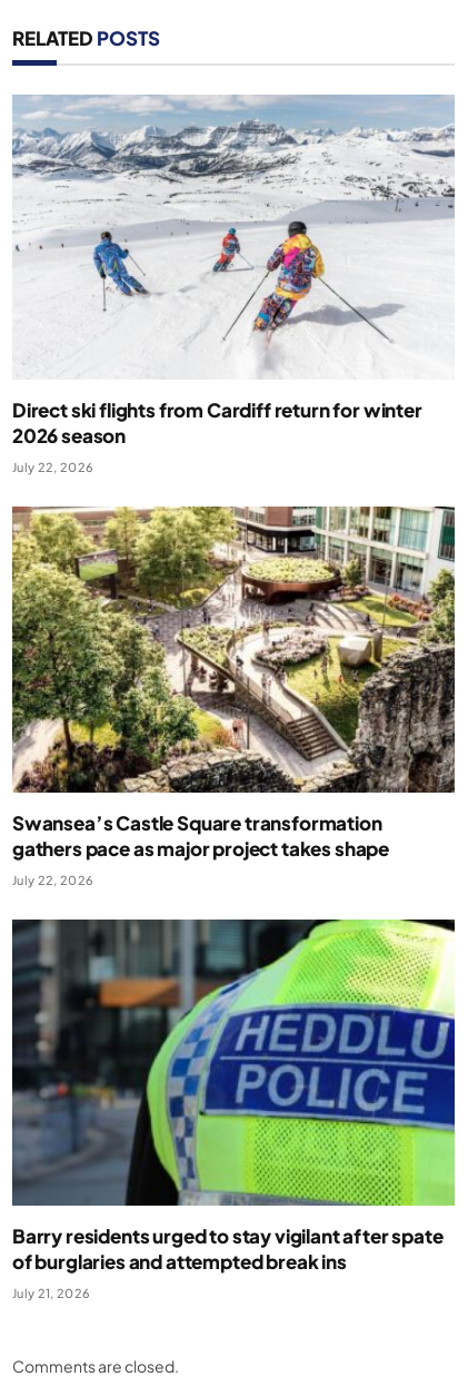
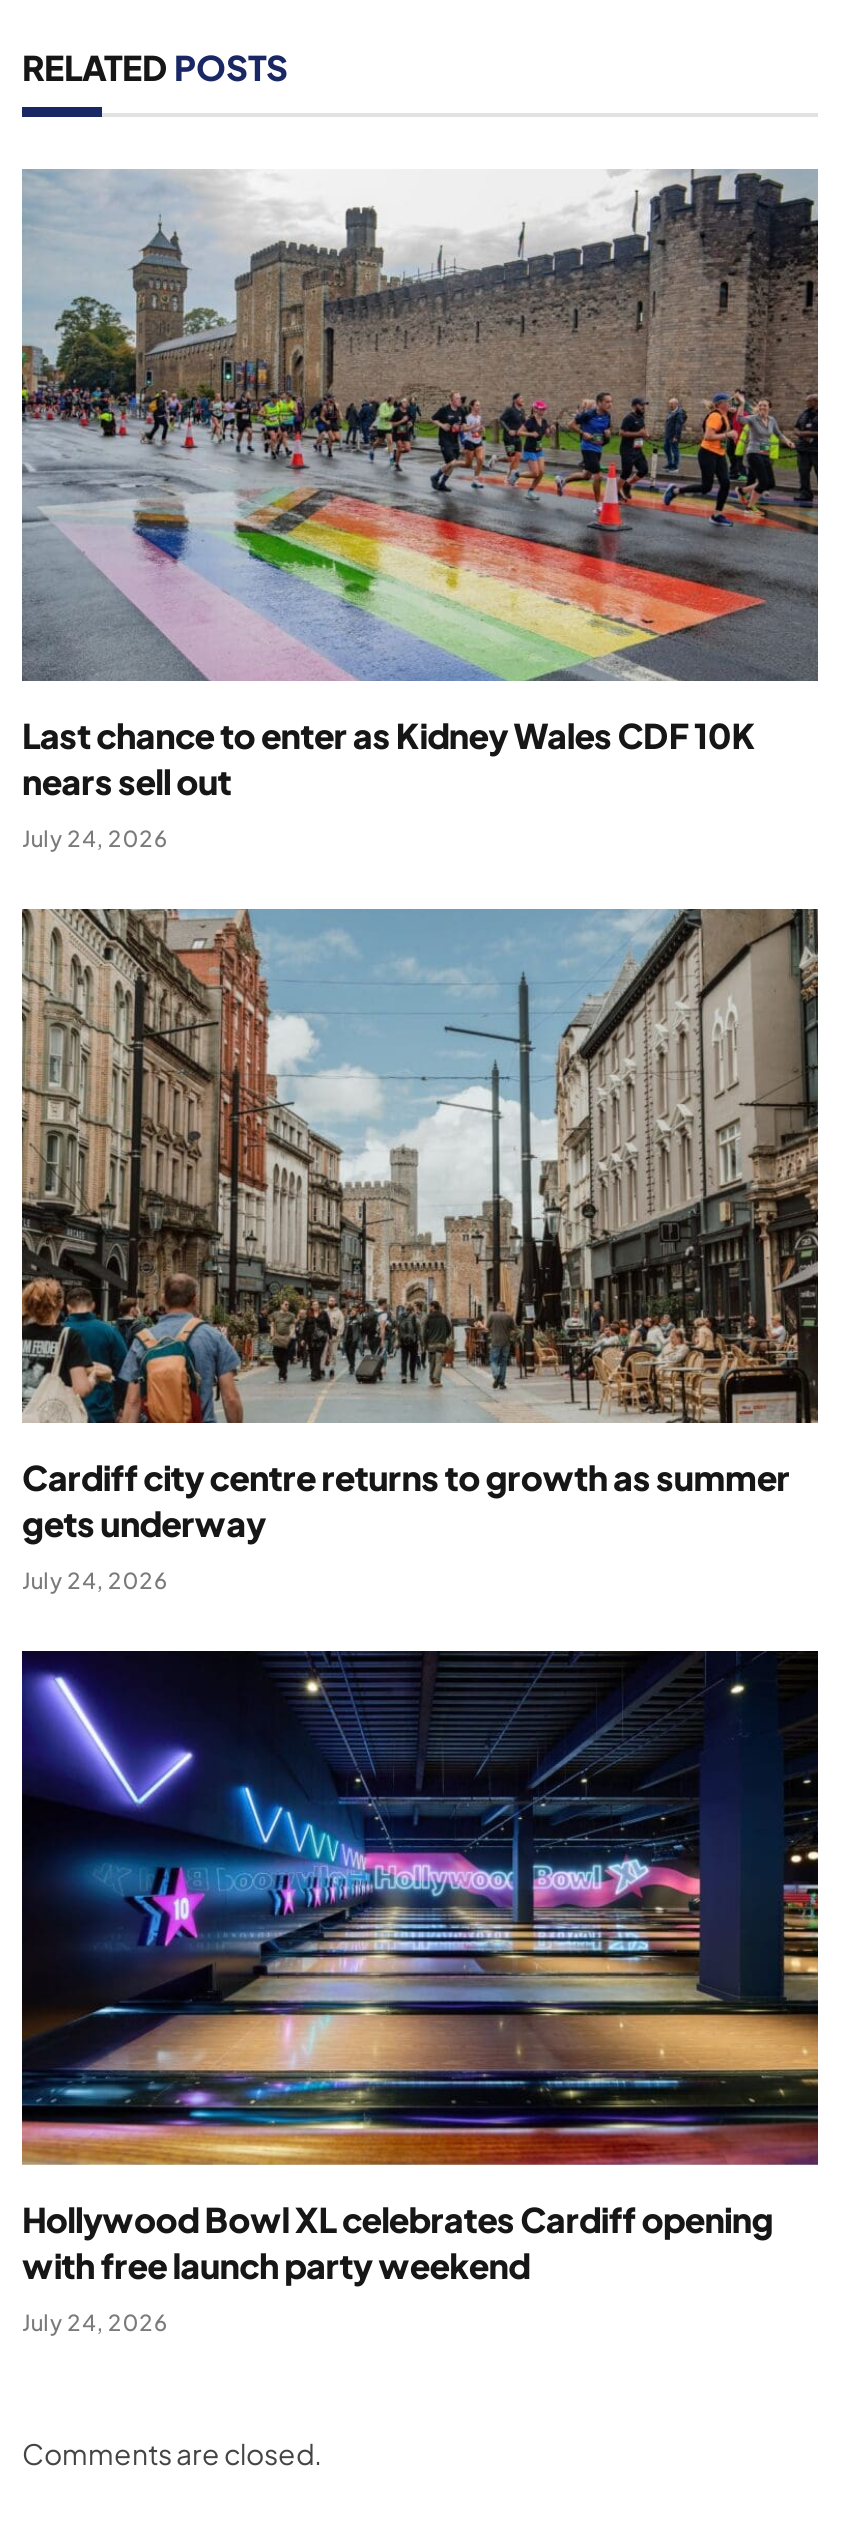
[12,95,455,448] [image] | Direct ski flights from Cardiff return for winter | 2026 season -> [20,169,820,804] [image] | Last chance to enter as Kidney Wales CDF 10K | nears sell out
[12,460,94,475] July 22, 2026 -> [22,826,169,852] July 24, 2026
[11,505,456,861] [image] | Swansea’s Castle Square transformation | gathers pace as major project takes shape -> [20,907,820,1545] [image] | Cardiff city centre returns to growth as summer | gets underway
[12,873,94,887] July 22, 2026 -> [22,1567,169,1593] July 24, 2026
[11,918,456,1274] [image] | Barry residents urged to stay vigilant after spate | of burglaries and attempted break ins -> [20,1649,820,2287] [image] | Hollywood Bowl XL celebrates Cardiff opening | with free launch party weekend
[12,1286,90,1300] July 21, 2026 -> [22,2309,169,2335] July 24, 2026

